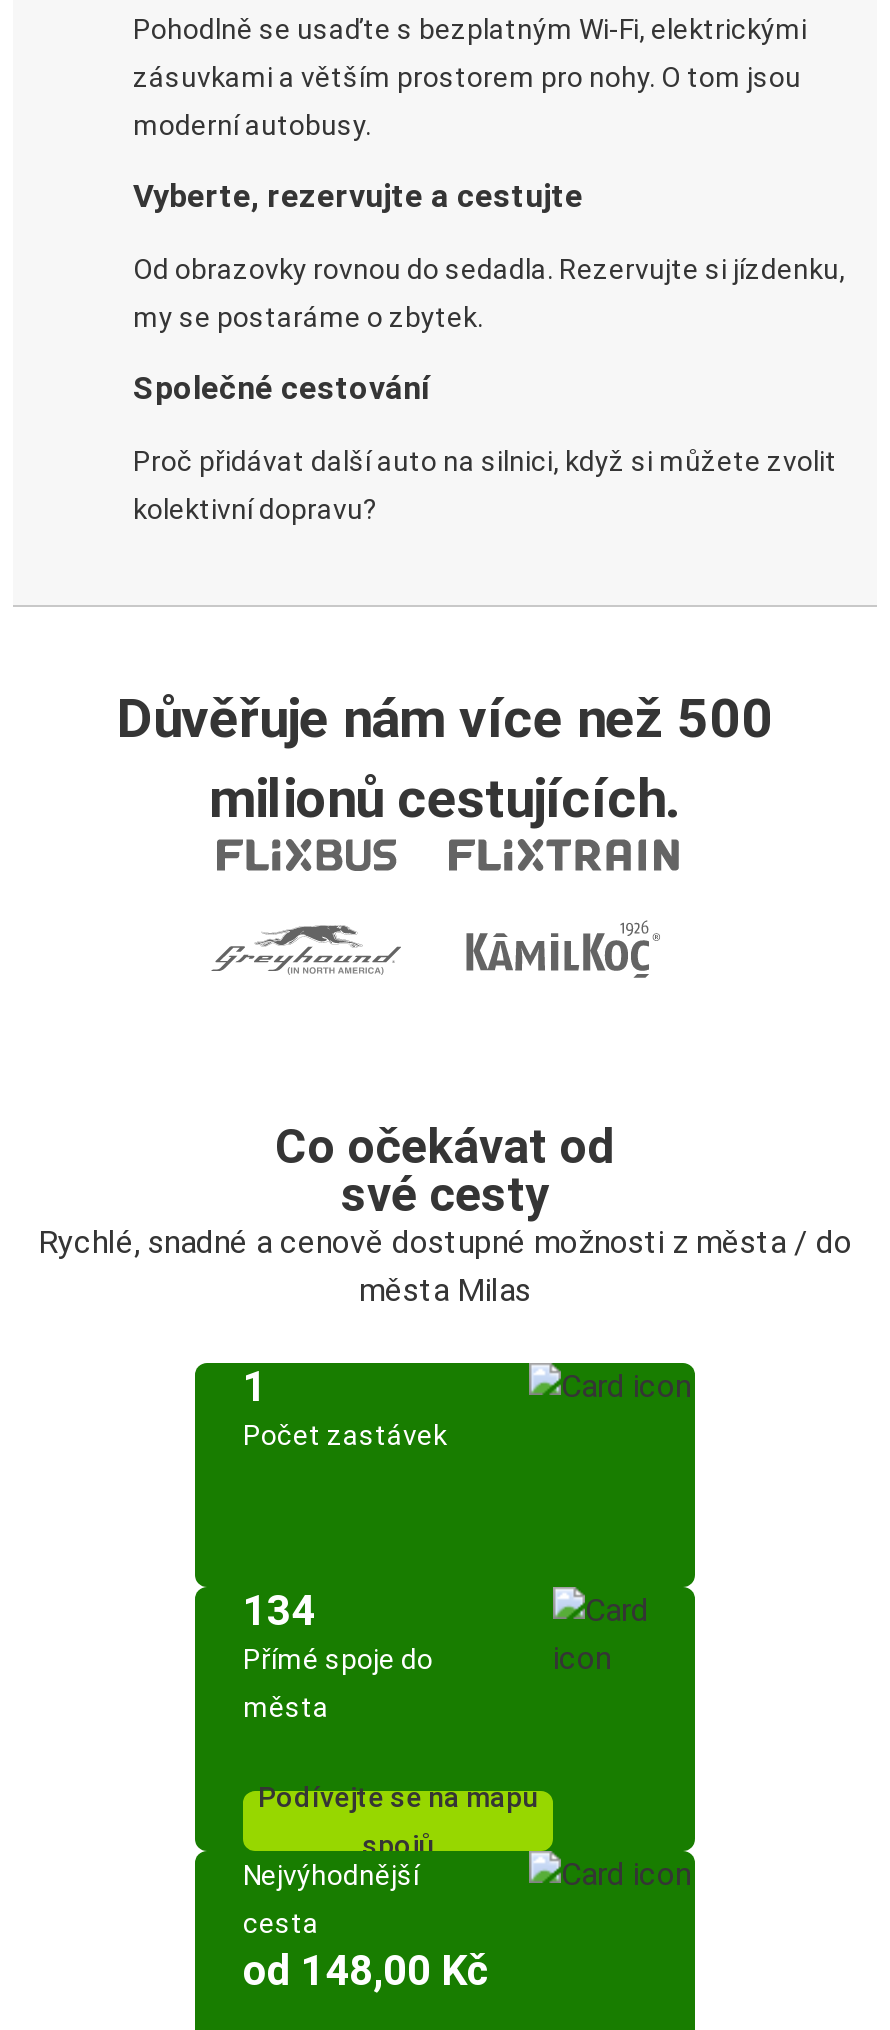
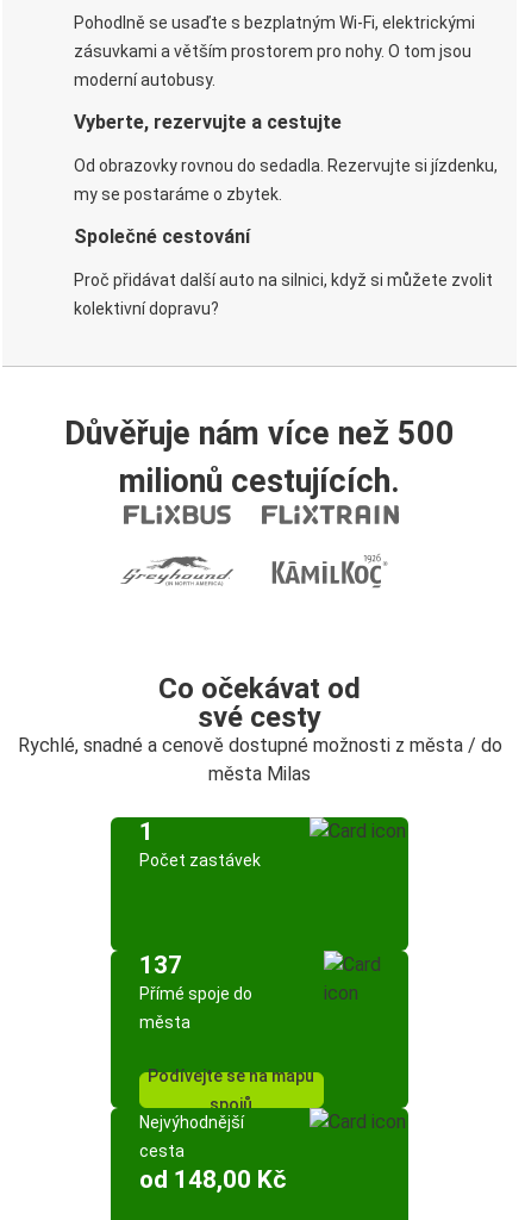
[243,1587,315,1635] 134 -> [139,951,182,979] 137

